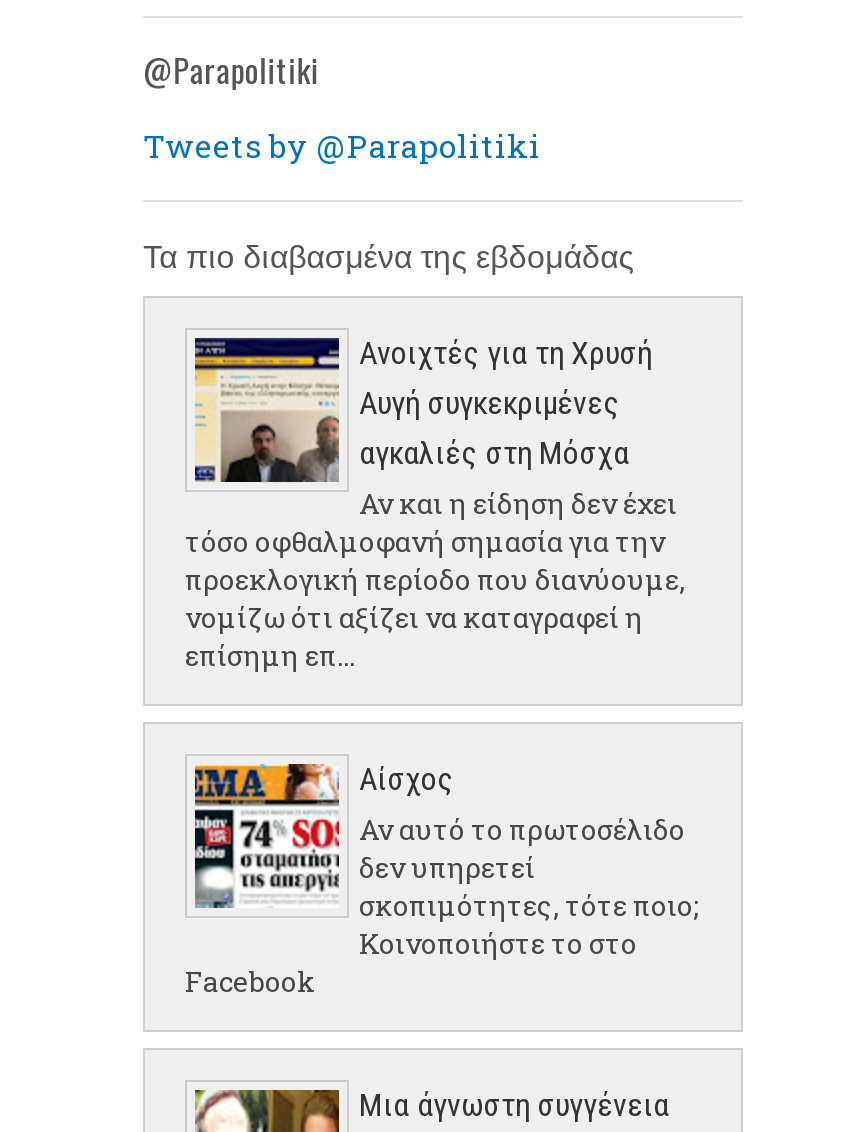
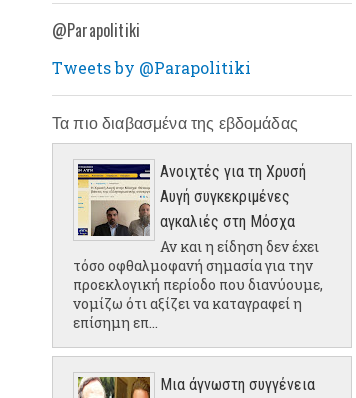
[185,759,699,1000] [image] | Αίσχος | Αν αυτό το πρωτοσέλιδο | δεν υπηρετεί | σκοπιμότητες, τότε ποιο; | Κοινοποιήστε το στο | Facebook -> none

